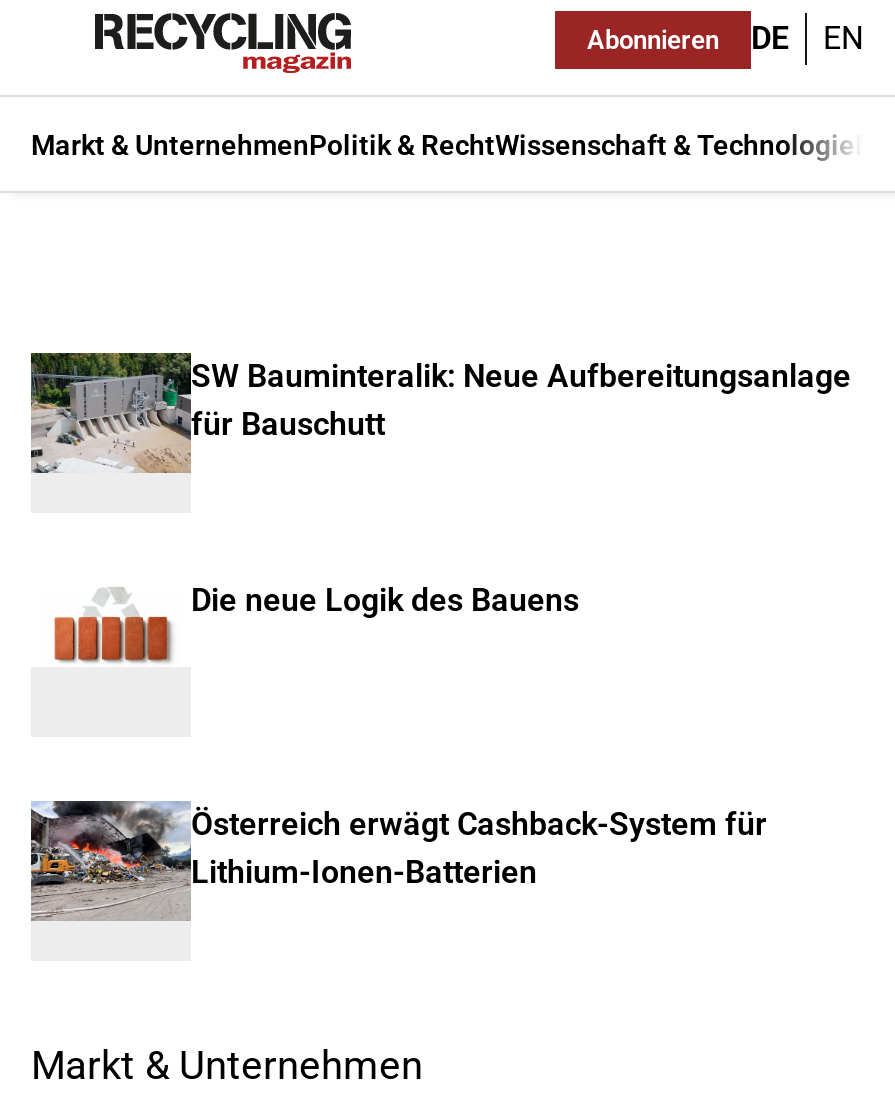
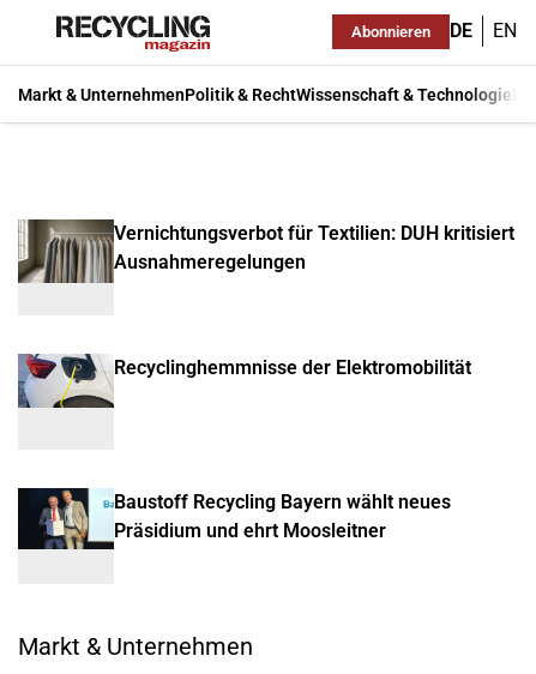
[29,351,851,475] [image] | SW Bauminteralik: Neue Aufbereitungsanlage | für Bauschutt -> [18,219,514,291] [image] | Vernichtungsverbot für Textilien: DUH kritisiert | Ausnahmeregelungen
[31,577,579,667] [image] | Die neue Logik des Bauens -> [17,353,471,409] [image] | Recyclinghemmnisse der Elektromobilität
[29,799,767,921] [image] | Österreich erwägt Cashback-System für | Lithium-Ionen-Batterien -> [17,487,451,559] [image] | Baustoff Recycling Bayern wählt neues | Präsidium und ehrt Moosleitner

